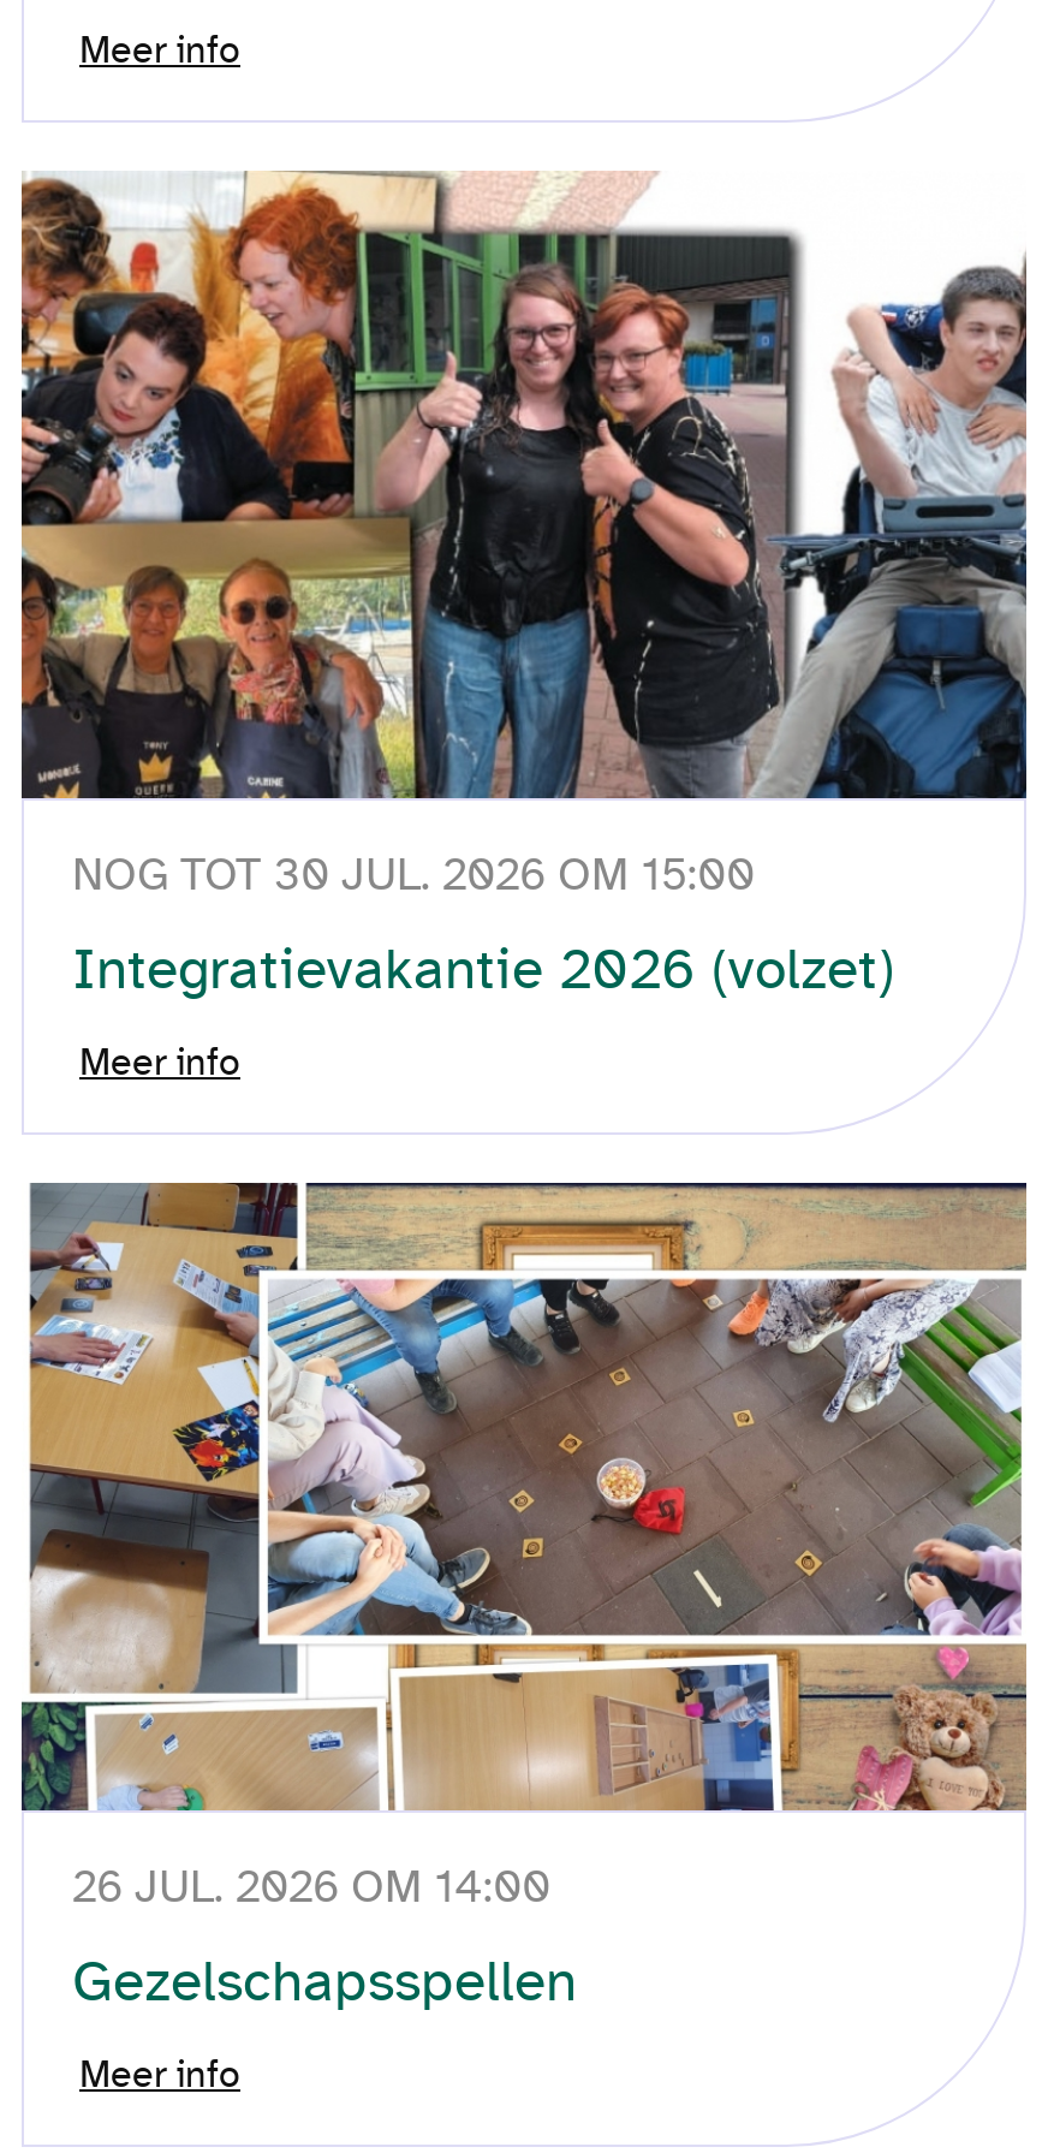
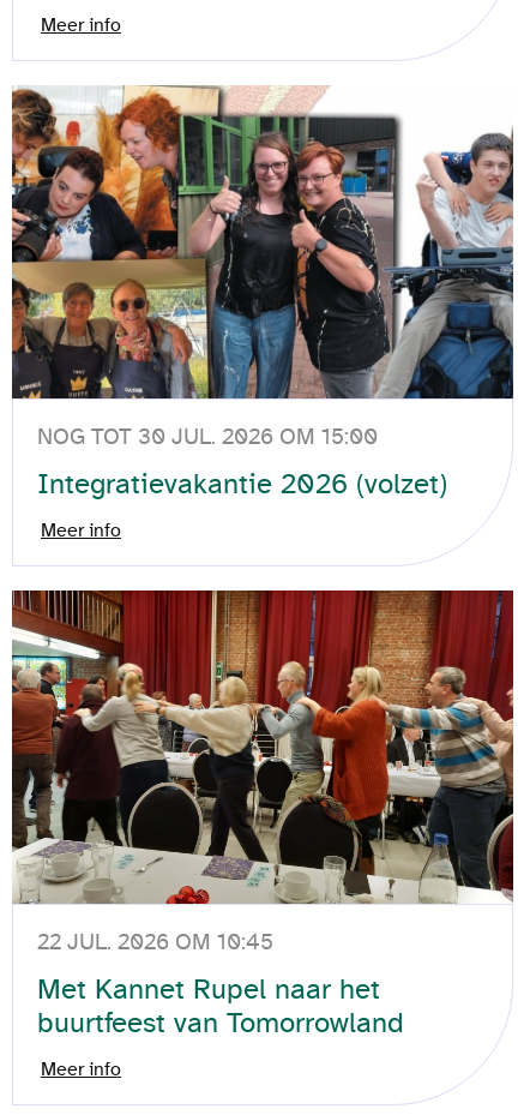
[19,1180,1029,1914] [image] | 26 JUL. 2026 OM 14:00 -> [11,589,514,955] [image] | 22 JUL. 2026 OM 10:45
[72,1950,577,2015] Gezelschapsspellen -> [37,973,404,1040] Met Kannet Rupel naar het | buurtfeest van Tomorrowland

